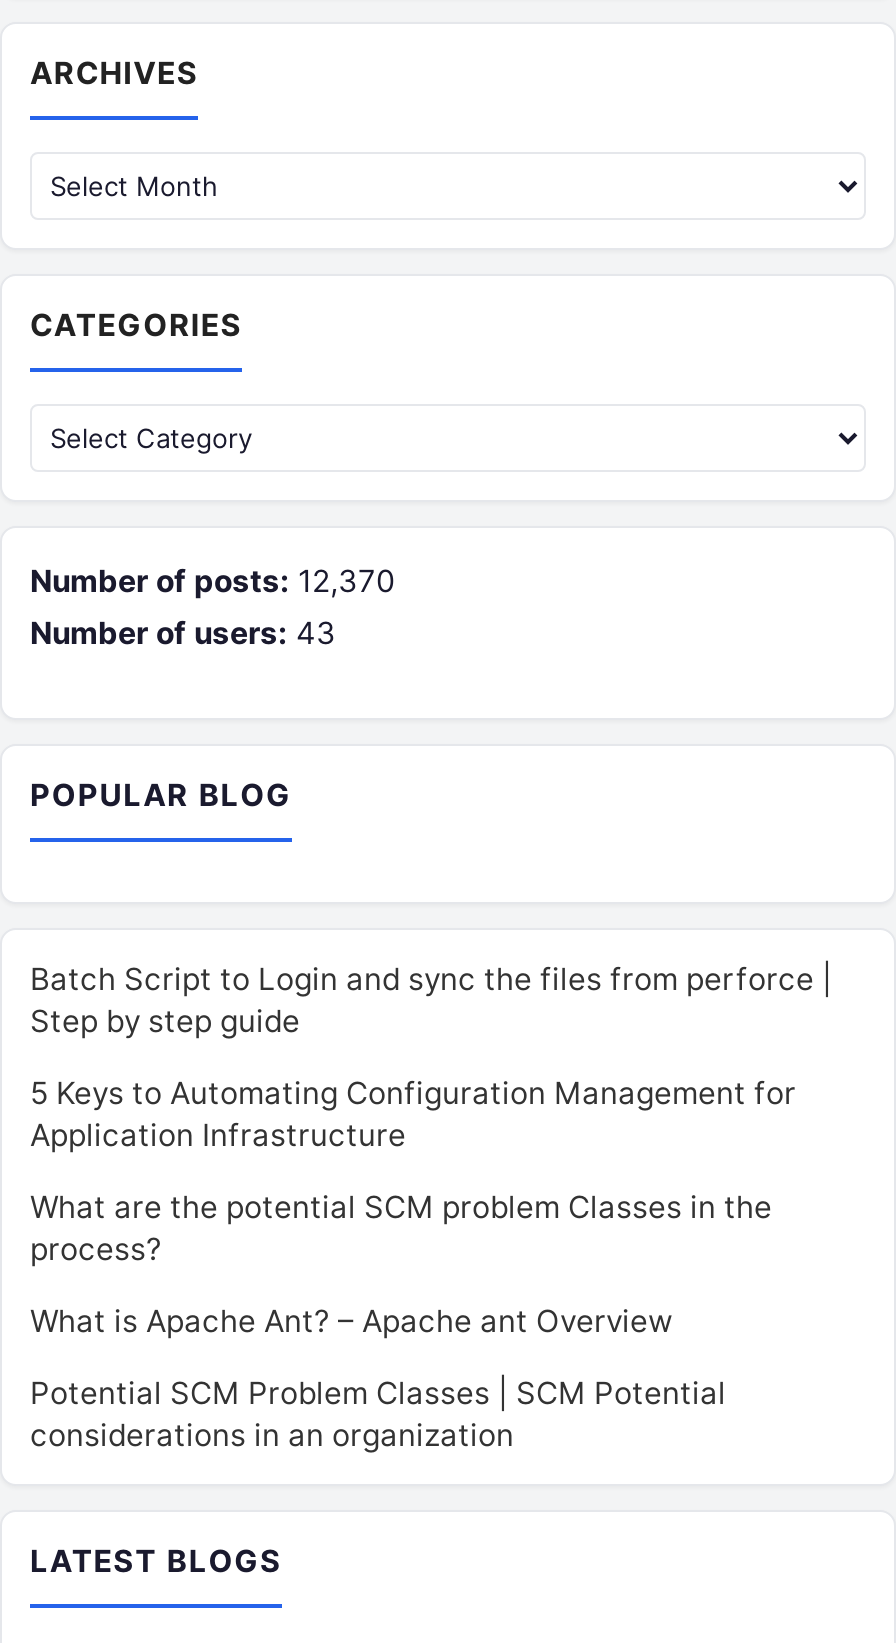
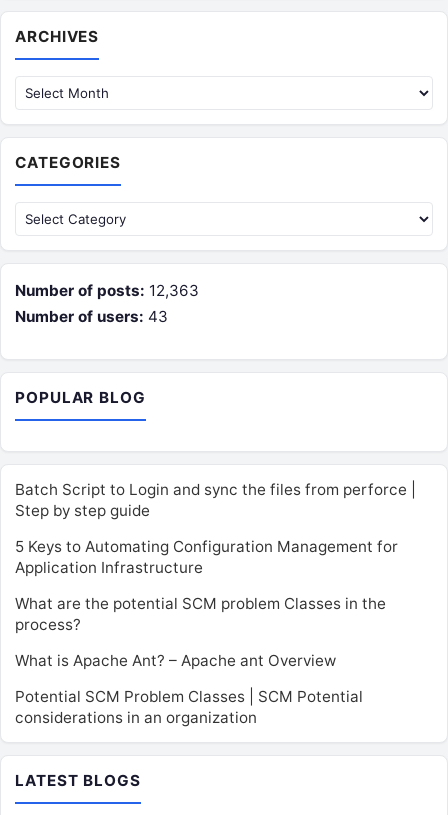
[30,562,396,600] Number of posts: 12,370 -> [15,281,199,300] Number of posts: 12,363

